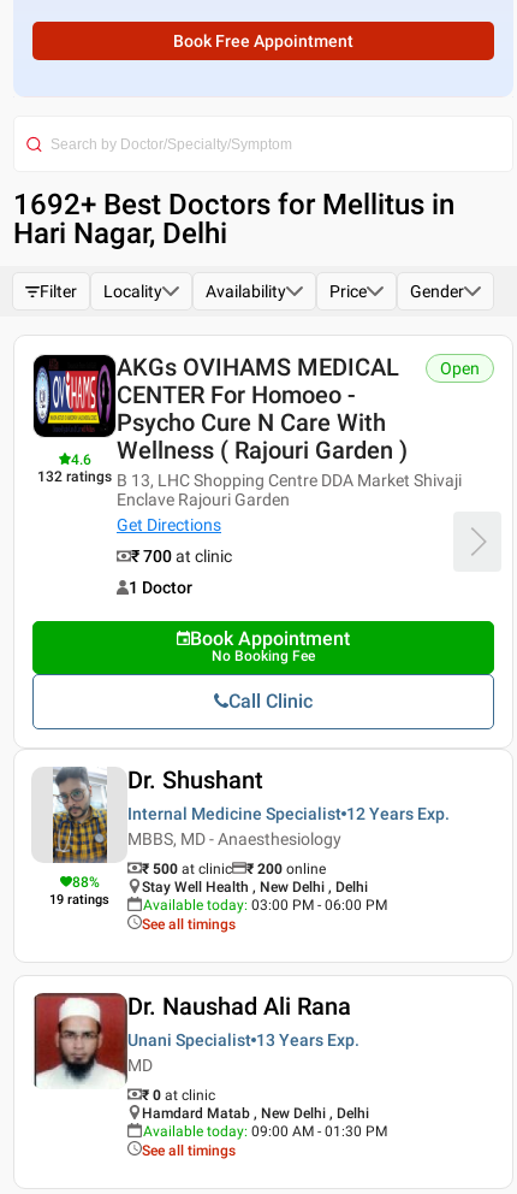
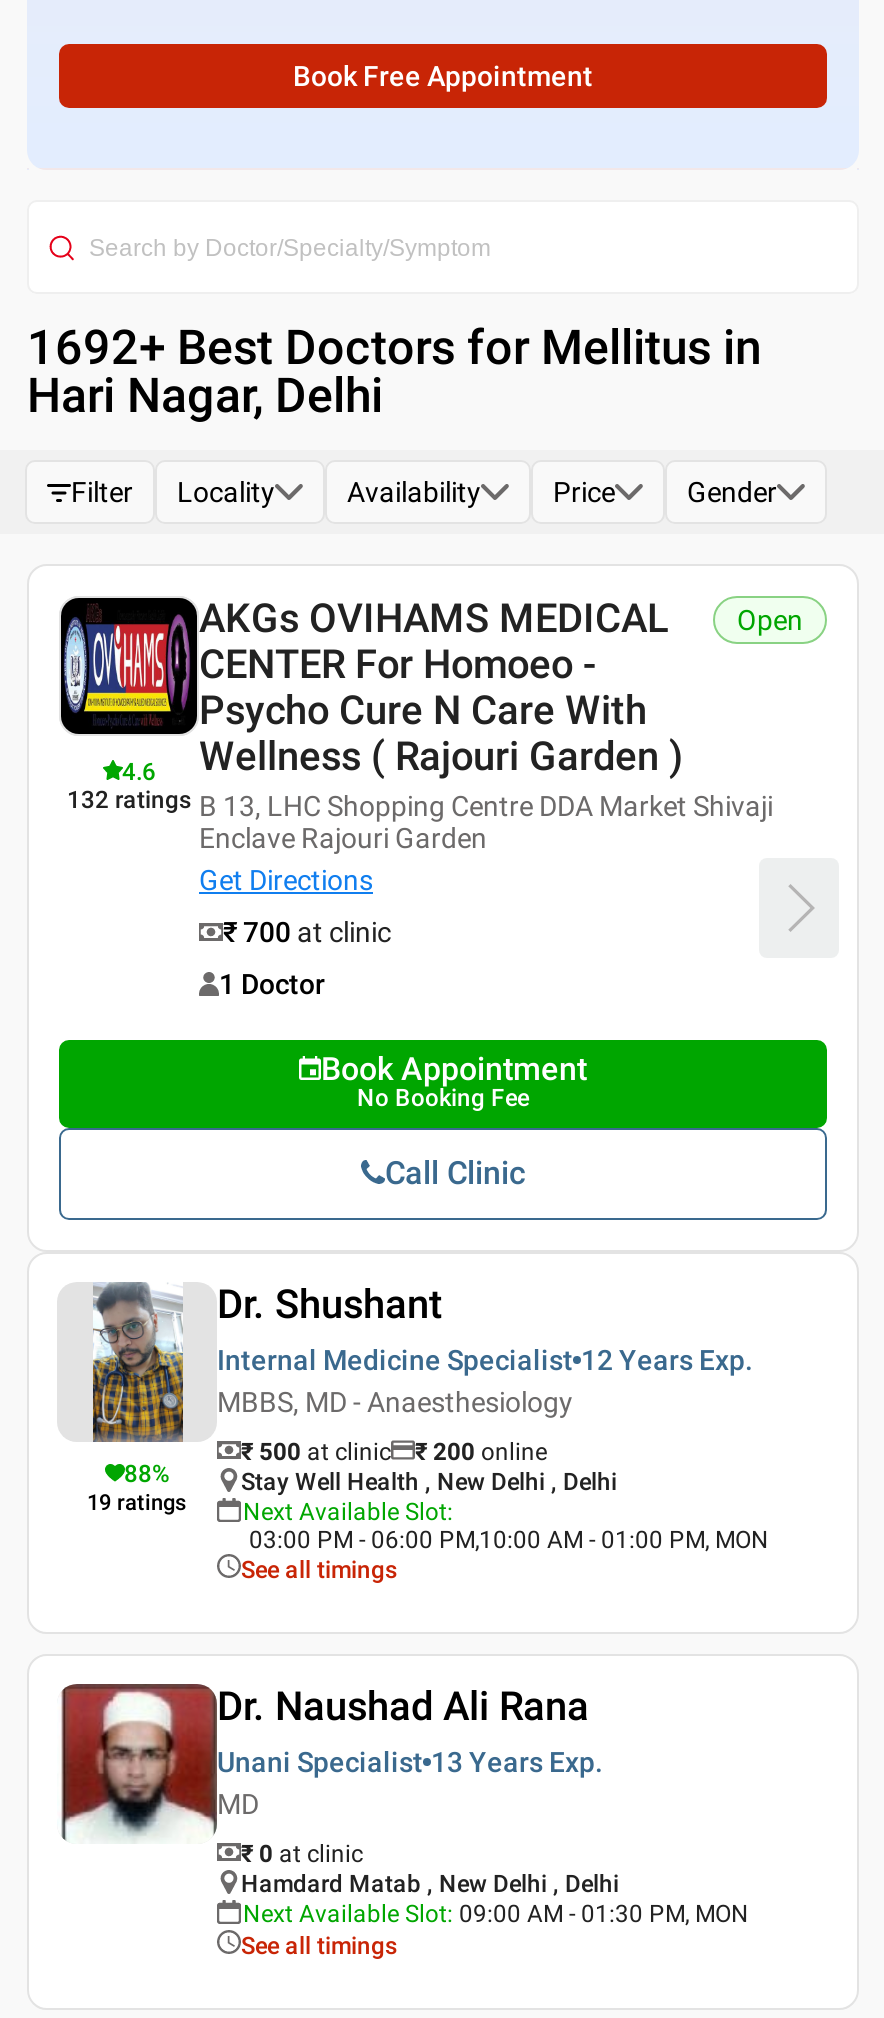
[143,897,387,914] Available today: 03:00 PM - 06:00 PM -> [243,1498,769,1554] Next Available Slot: | 03:00 PM - 06:00 PM,10:00 AM - 01:00 PM, MON
[143,1123,387,1140] Available today: 09:00 AM - 01:30 PM -> [243,1900,749,1928] Next Available Slot: 09:00 AM - 01:30 PM, MON

